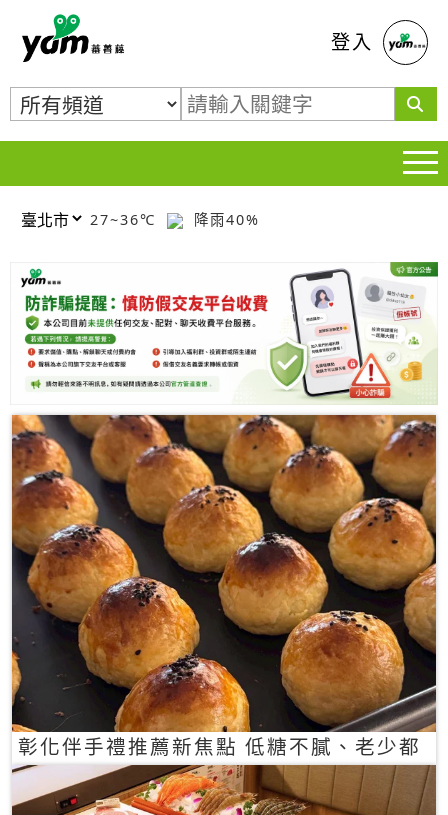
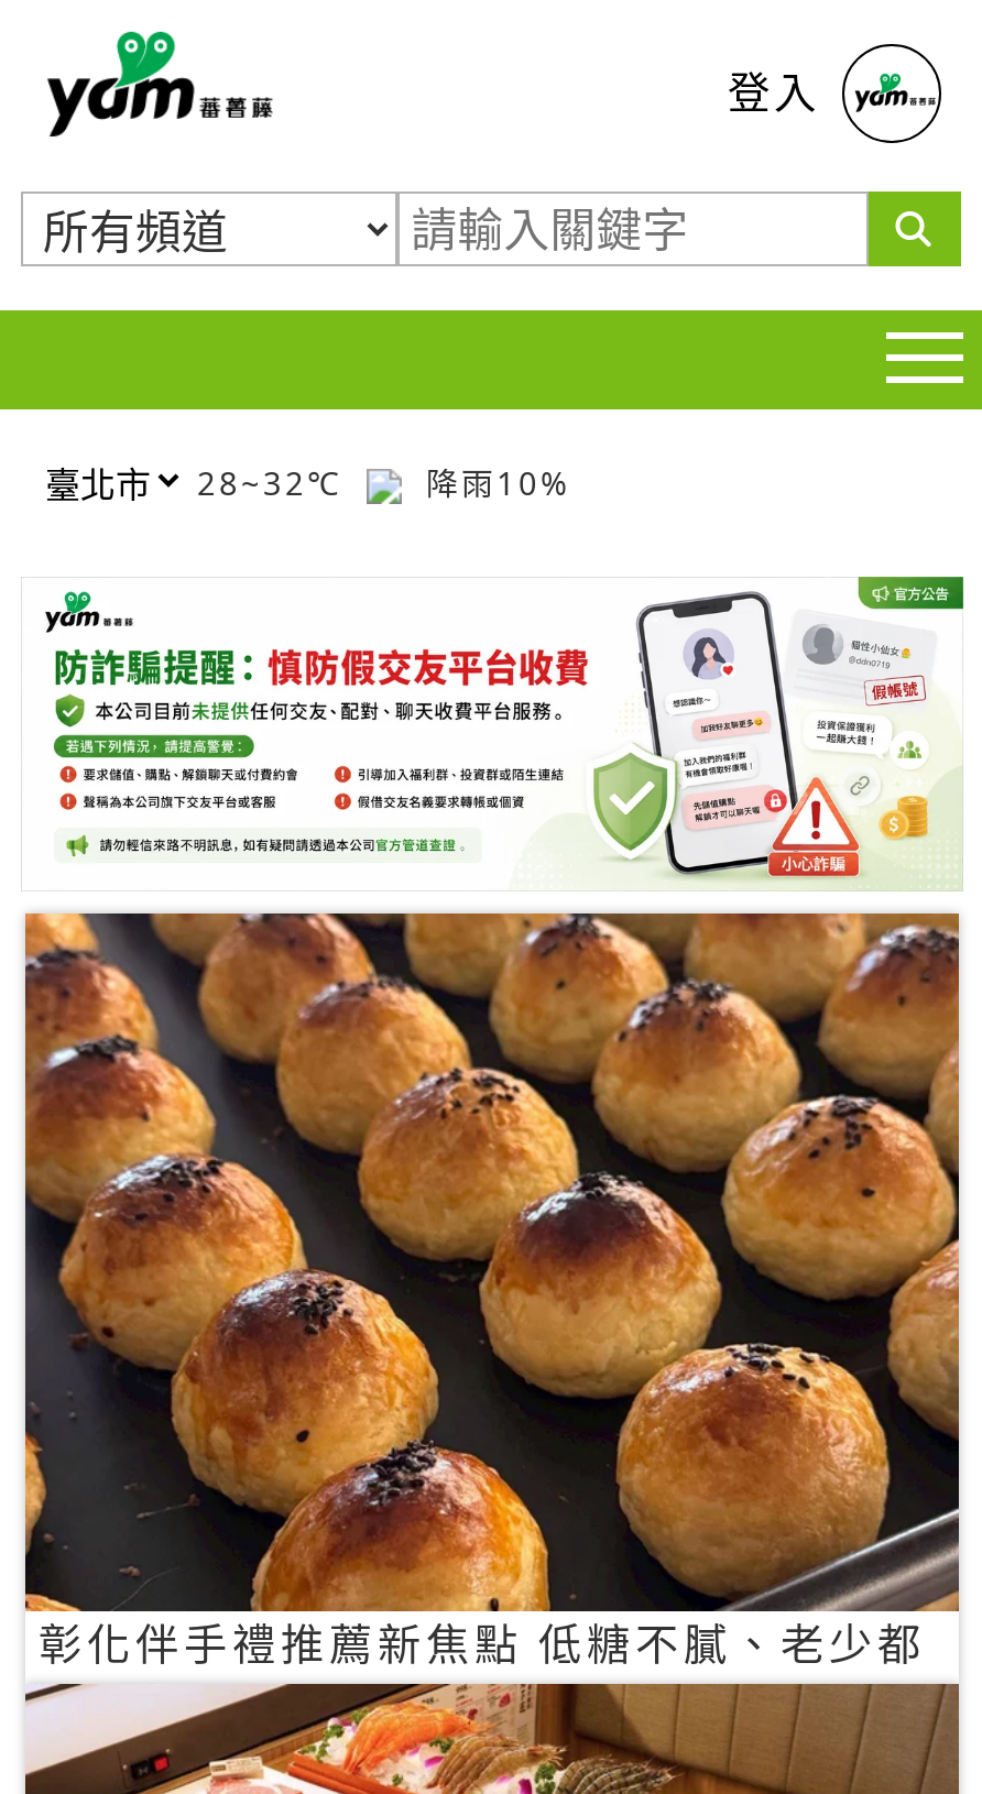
[90,209,162,228] 27~36℃ -> [197,461,356,503] 28~32℃
[188,209,260,228] 降雨40% -> [413,461,571,503] 降雨10%

